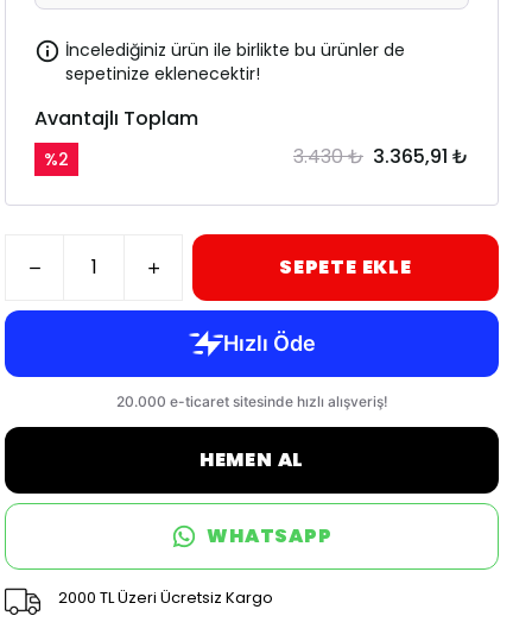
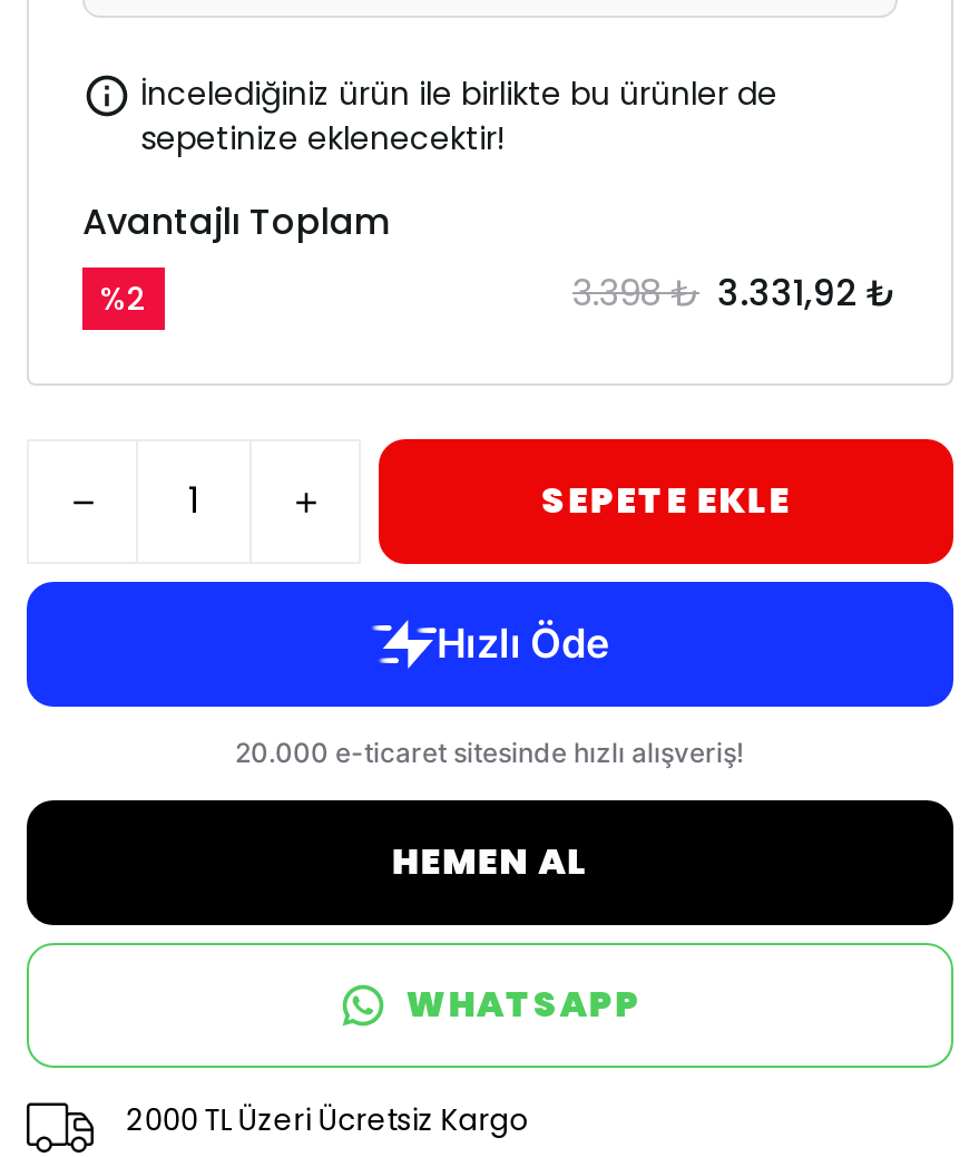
[293,143,469,170] 3.430 ₺ 3.365,91 ₺ -> [572,268,898,319] 3.398 ₺ 3.331,92 ₺

